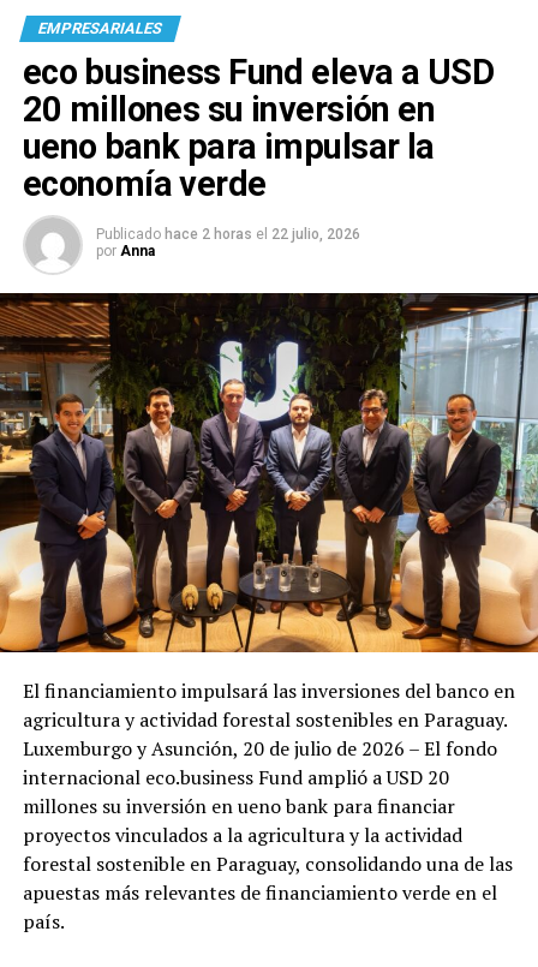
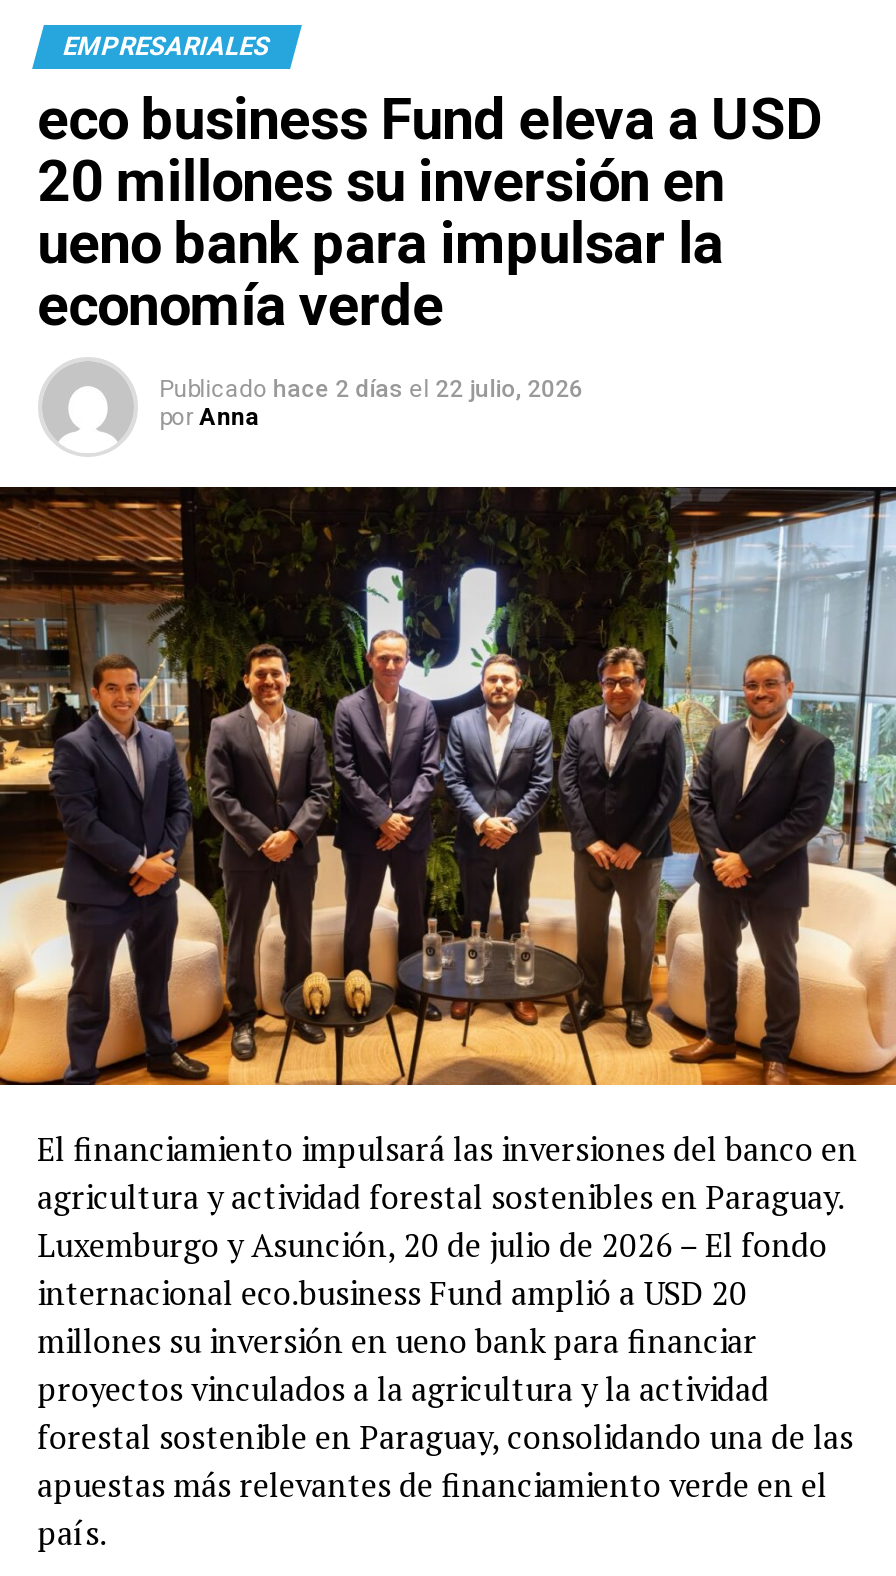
[96,226,360,243] Publicado hace 2 horas el 22 julio, 2026 -> [159,375,583,403] Publicado hace 2 días el 22 julio, 2026

